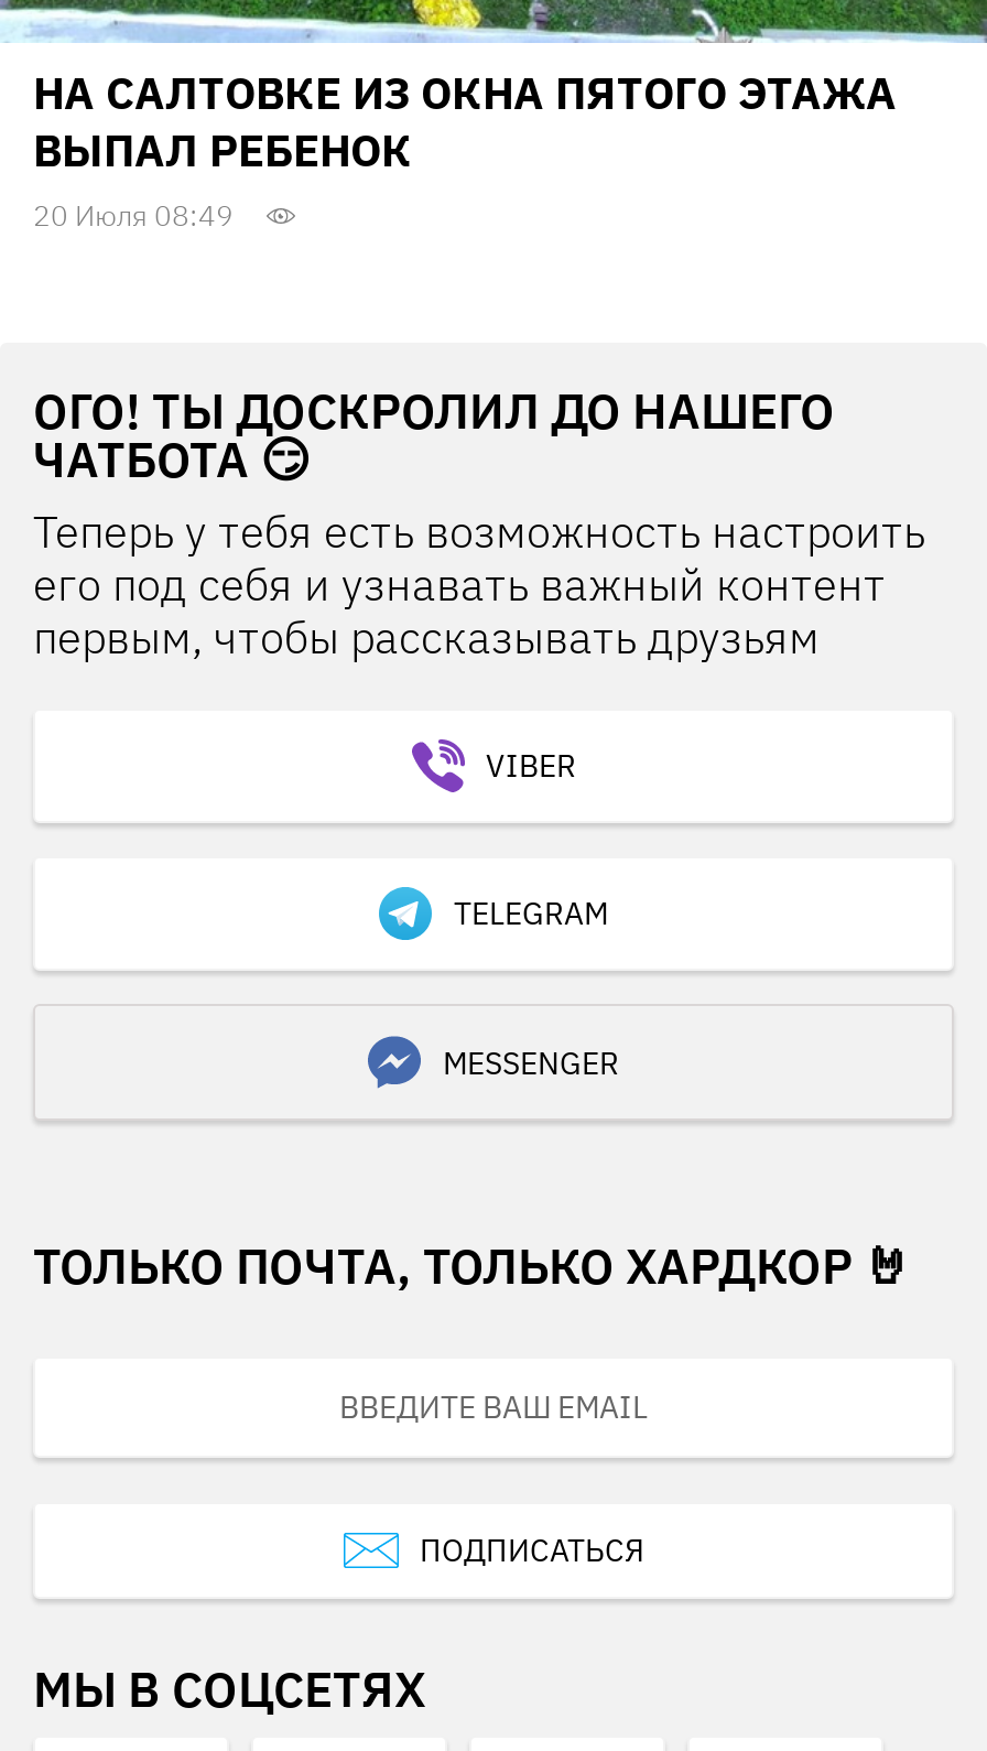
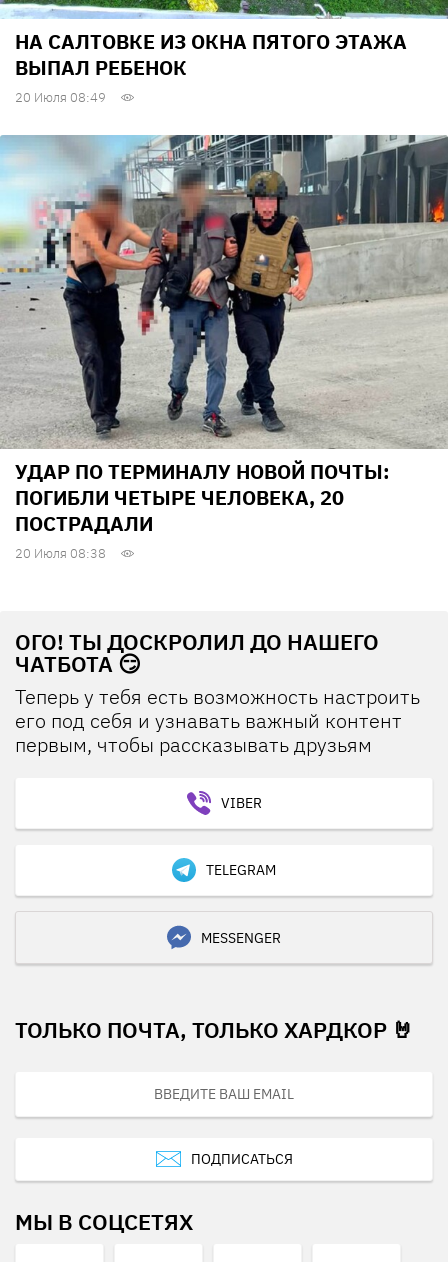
none -> [3,134,445,562] [image] | УДАР ПО ТЕРМИНАЛУ НОВОЙ ПОЧТЫ: | ПОГИБЛИ ЧЕТЫРЕ ЧЕЛОВЕКА, 20 | ПОСТРАДАЛИ | 20 Июля 08:38

